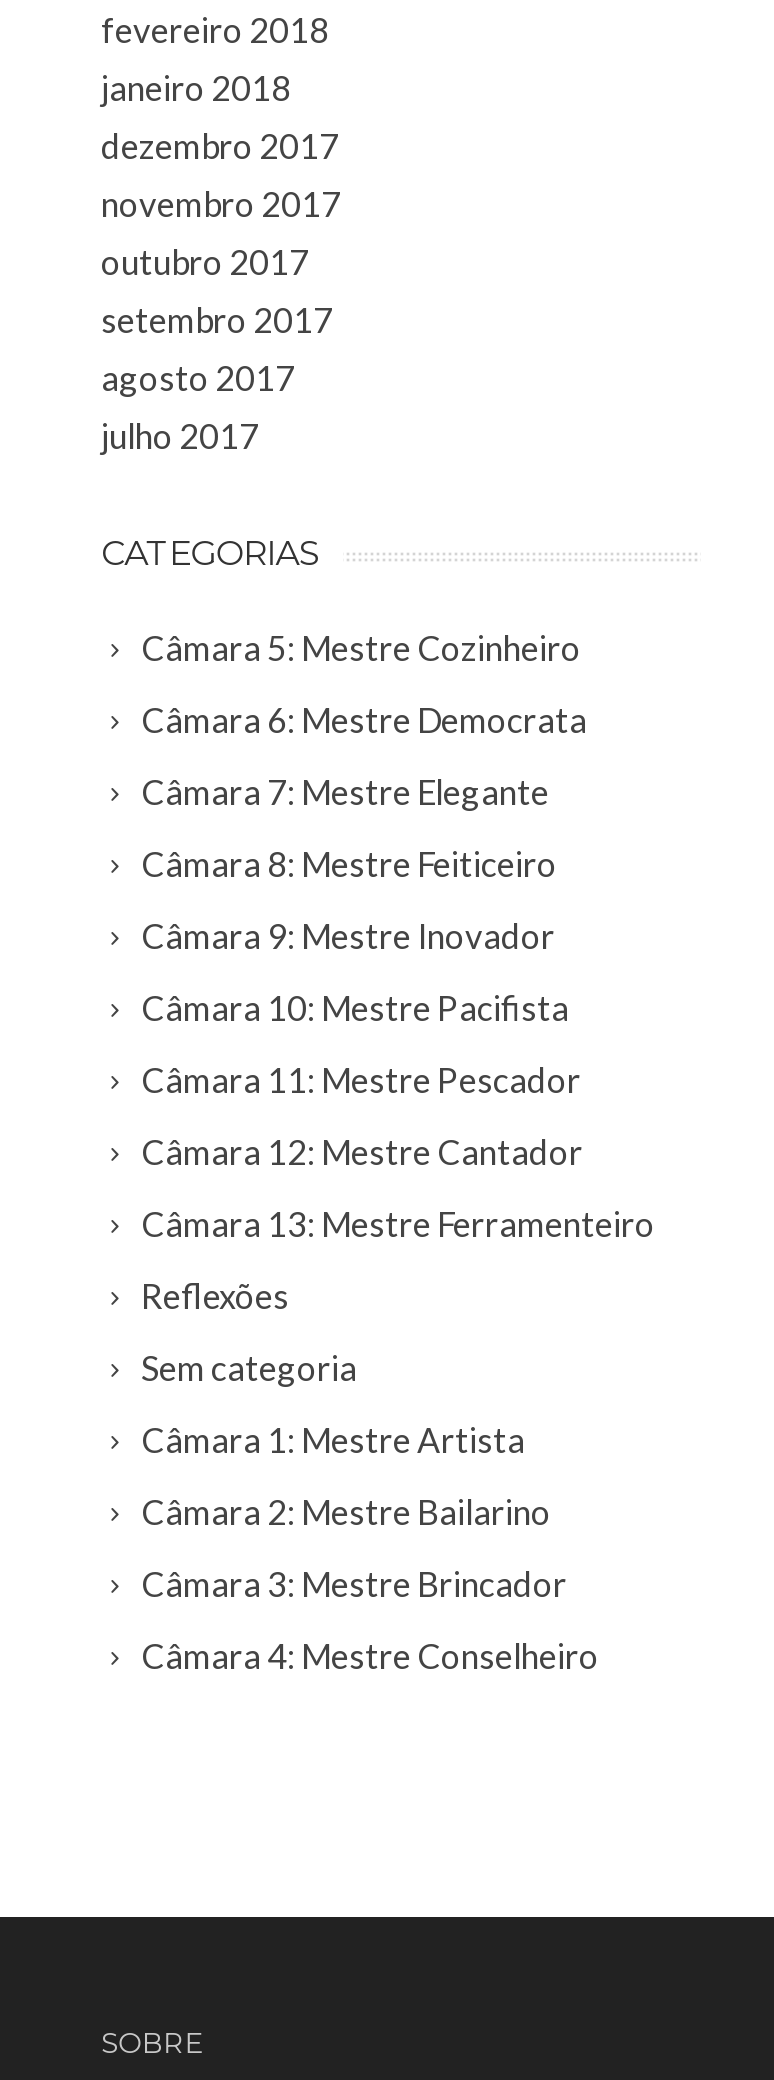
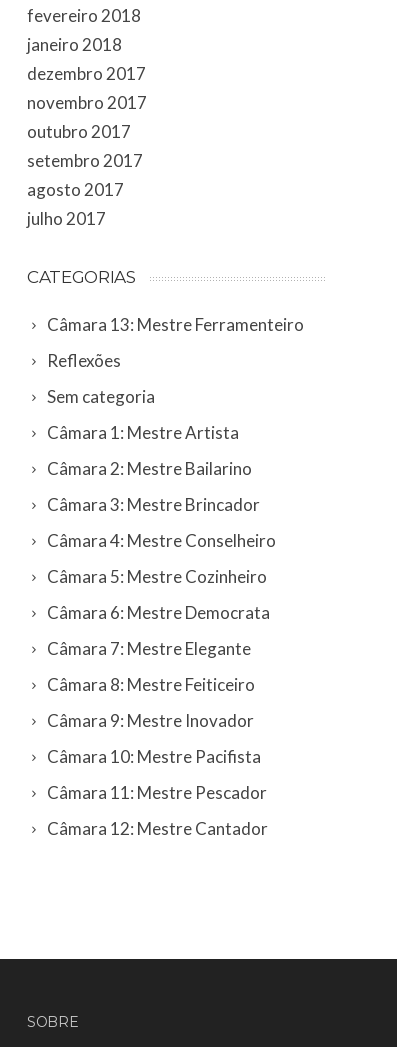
moved [141,627,587,1173] -> [47,566,270,839]: Câmara 5: Mestre Cozinheiro | Câmara 6: Mestre Democrata | Câmara 7: Mestre Elegante | Câmara 8: Mestre Feiticeiro | Câmara 9: Mestre Inovador | Câmara 10: Mestre Pacifista | Câmara 11: Mestre Pescador | Câmara 12: Mestre Cantador
moved [141,1203,655,1677] -> [47,314,304,551]: Câmara 13: Mestre Ferramenteiro | Reflexões | Sem categoria | Câmara 1: Mestre Artista | Câmara 2: Mestre Bailarino | Câmara 3: Mestre Brincador | Câmara 4: Mestre Conselheiro

